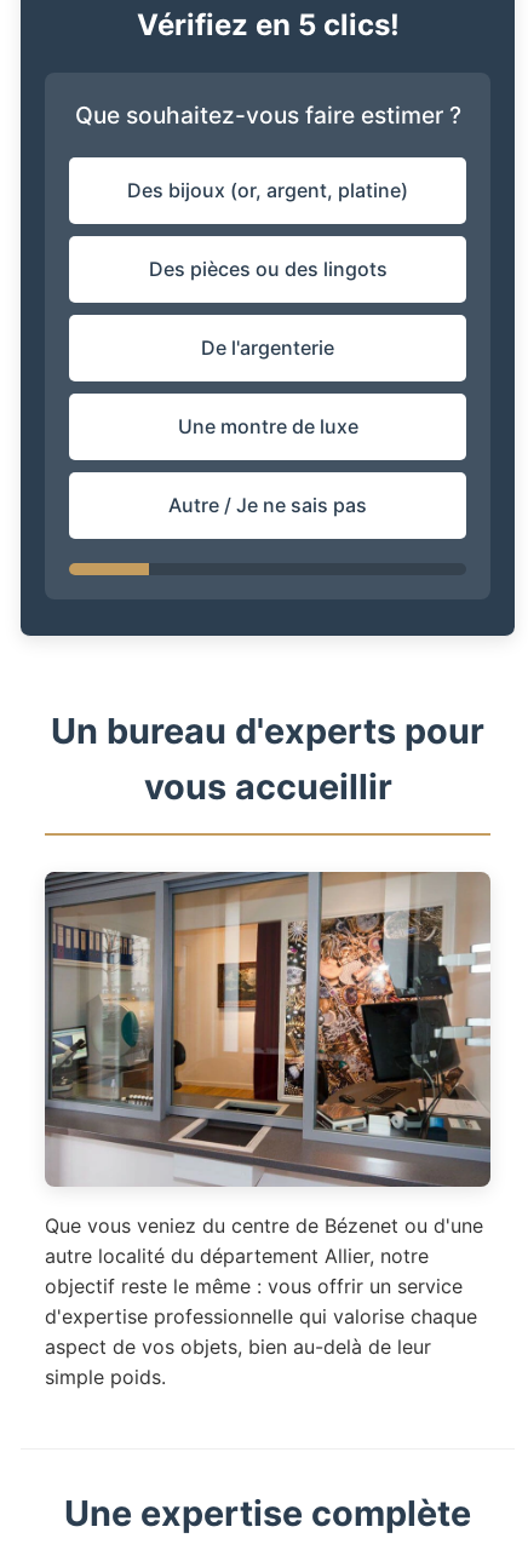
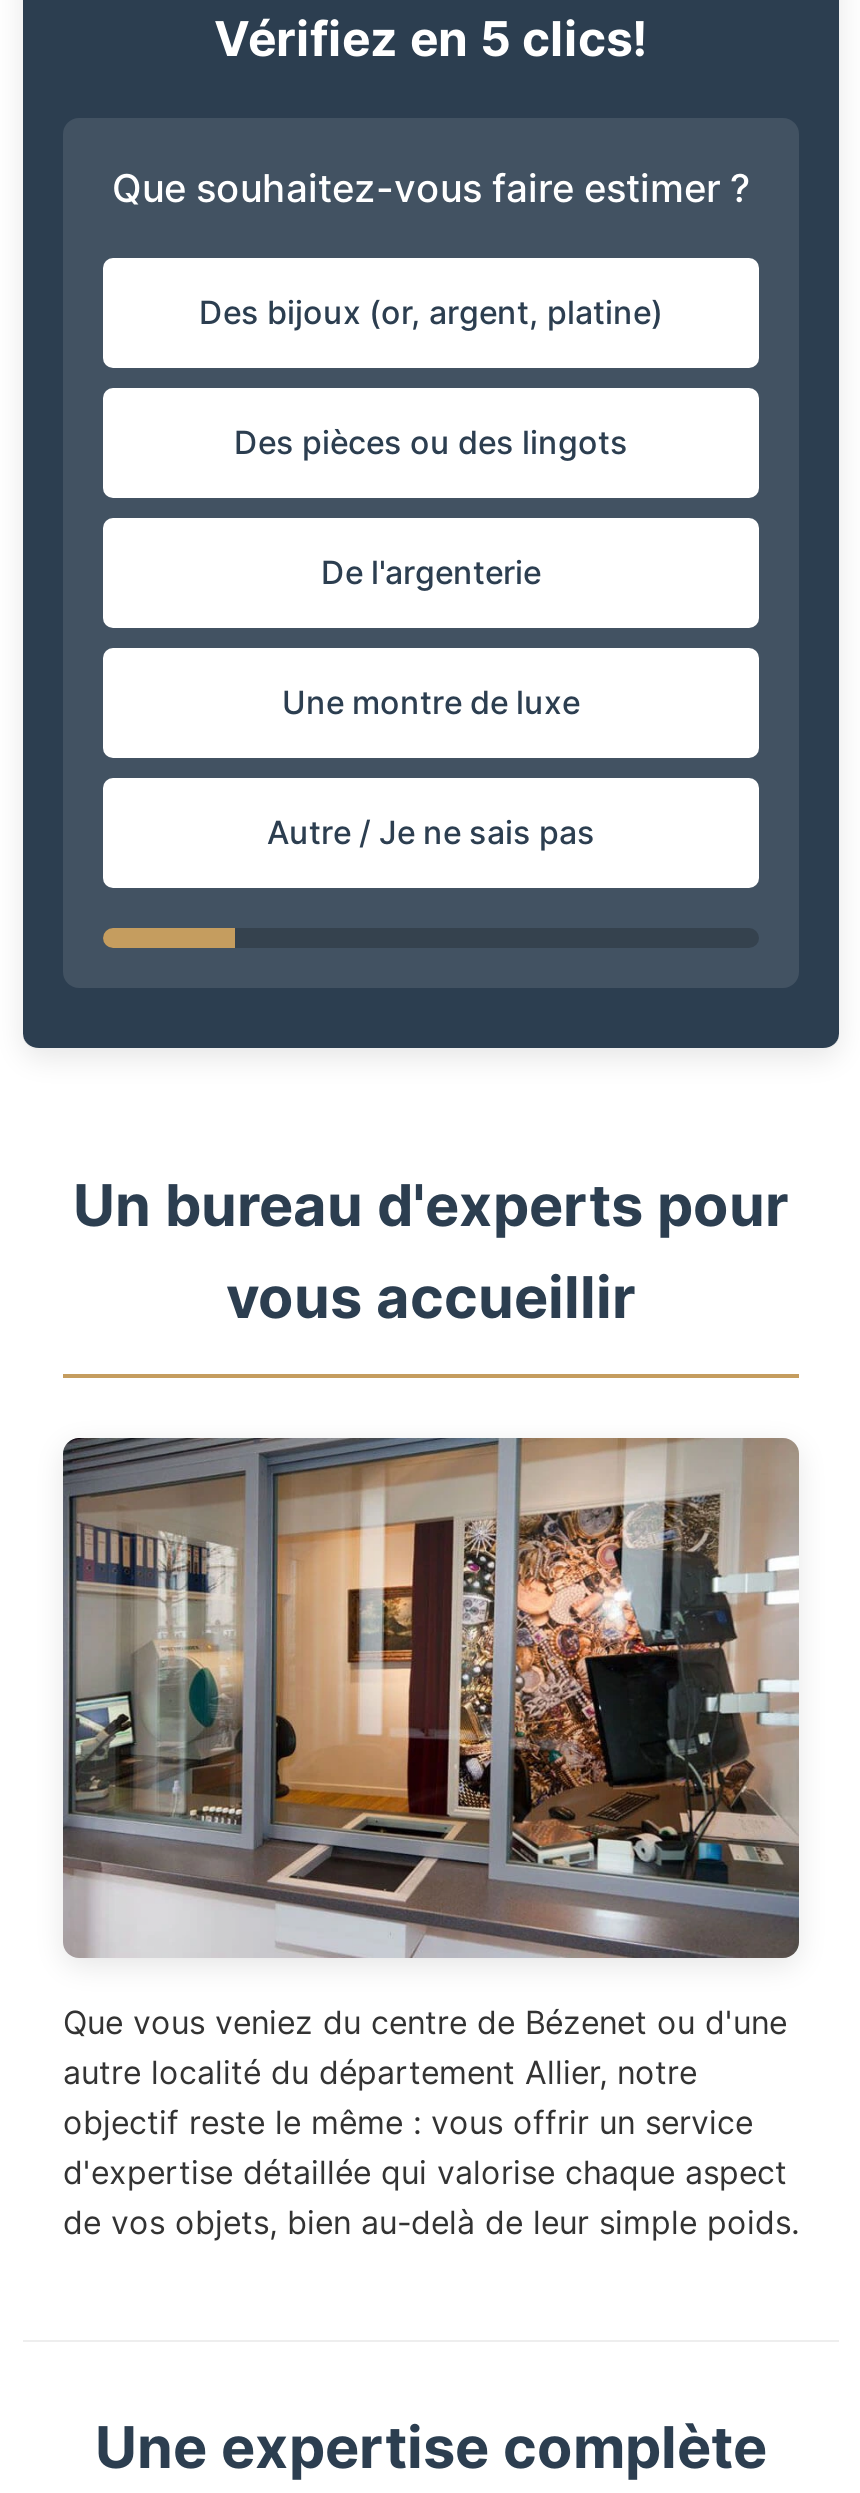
[45,1304,477,1389] d'expertise professionnelle qui valorise chaque | aspect de vos objets, bien au-delà de leur | simple poids. -> [63,2152,799,2242] d'expertise détaillée qui valorise chaque aspect | de vos objets, bien au-delà de leur simple poids.

